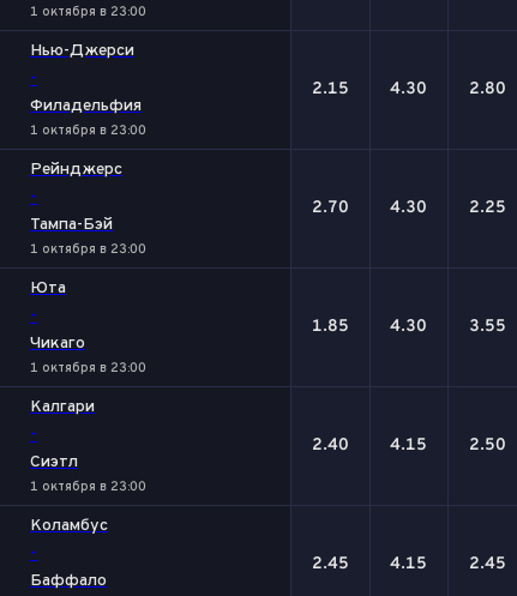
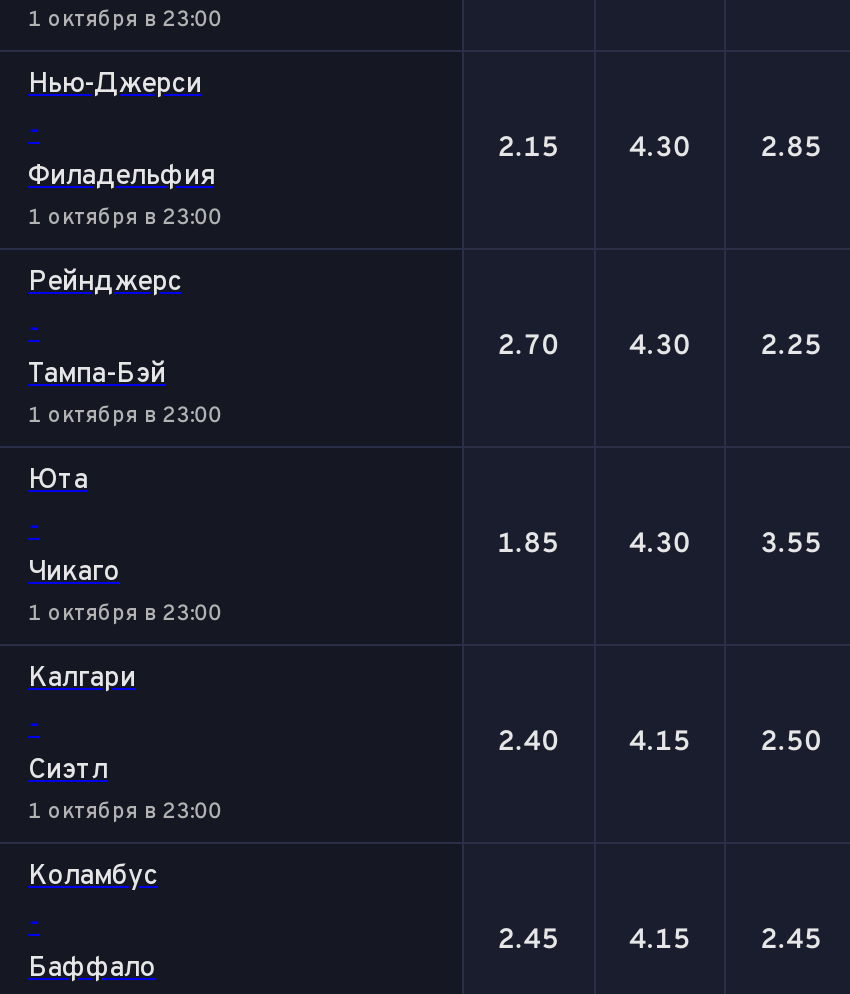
[469,79,506,100] 2.80 -> [760,132,822,166] 2.85

